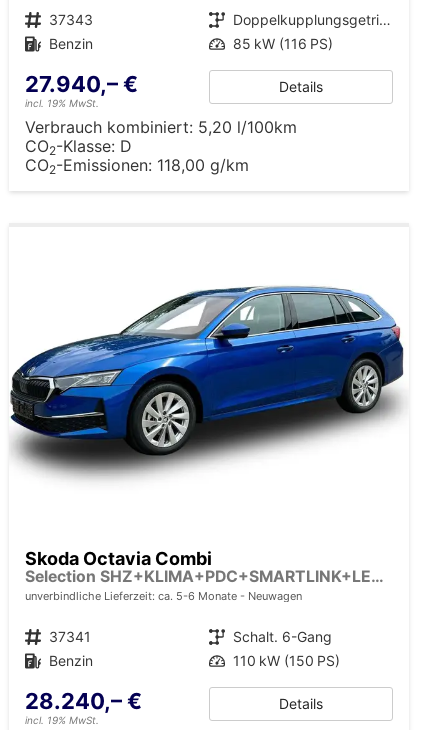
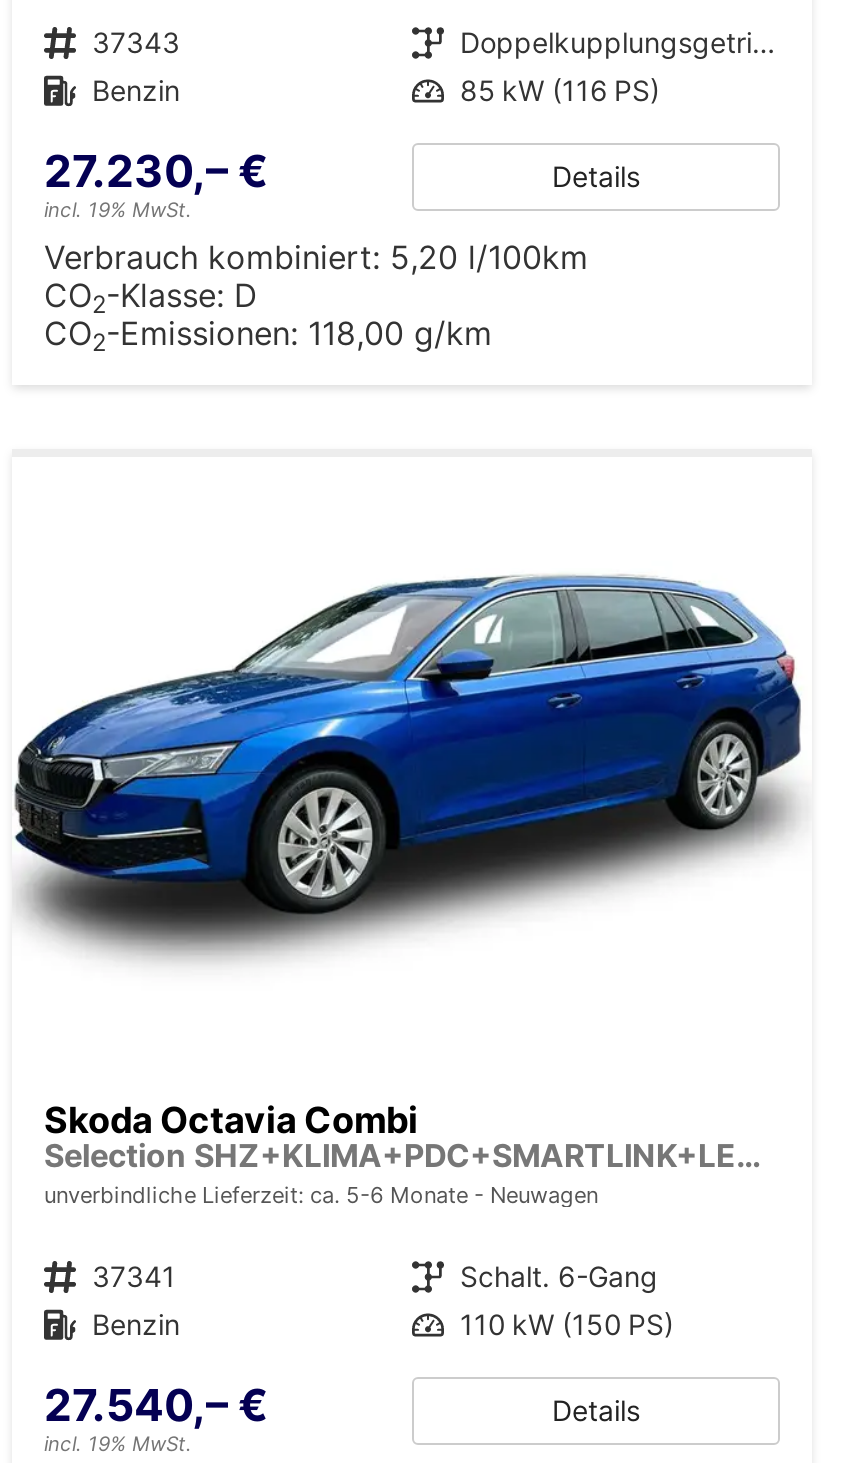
[25,71,138,97] 27.940,– € -> [44,144,268,196] 27.230,– €
[25,688,142,714] 28.240,– € -> [44,1378,268,1430] 27.540,– €

